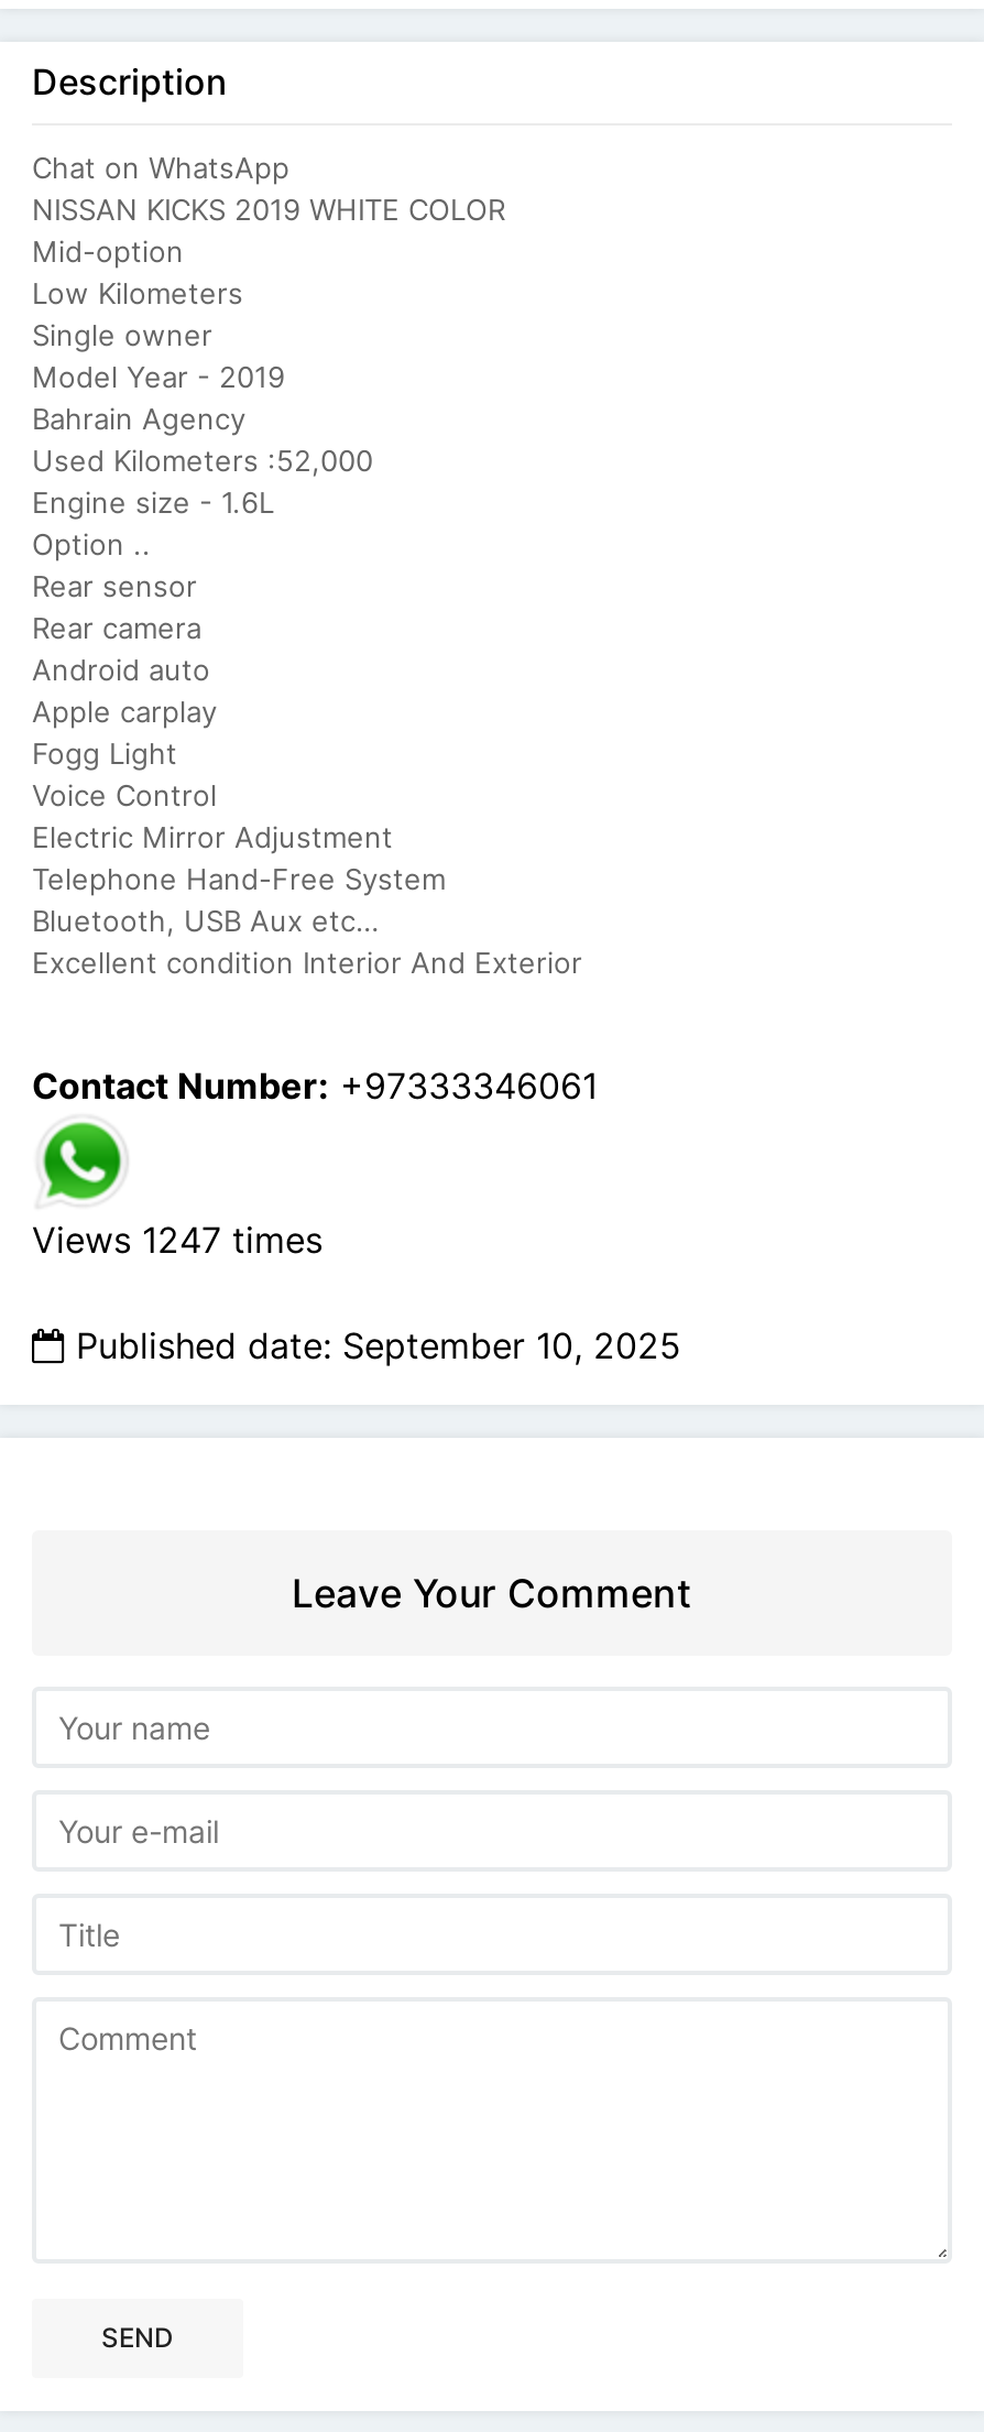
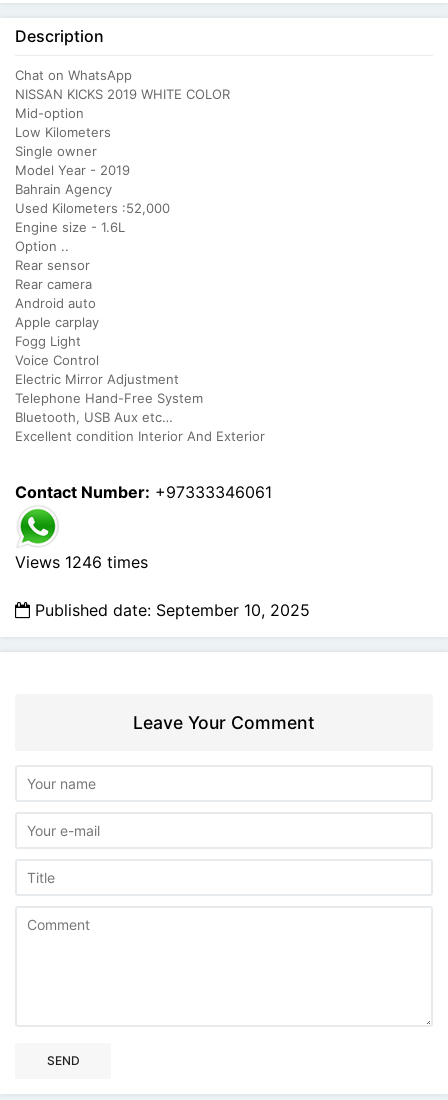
[32,1218,322,1262] Views 1247 times -> [15,552,148,572] Views 1246 times

